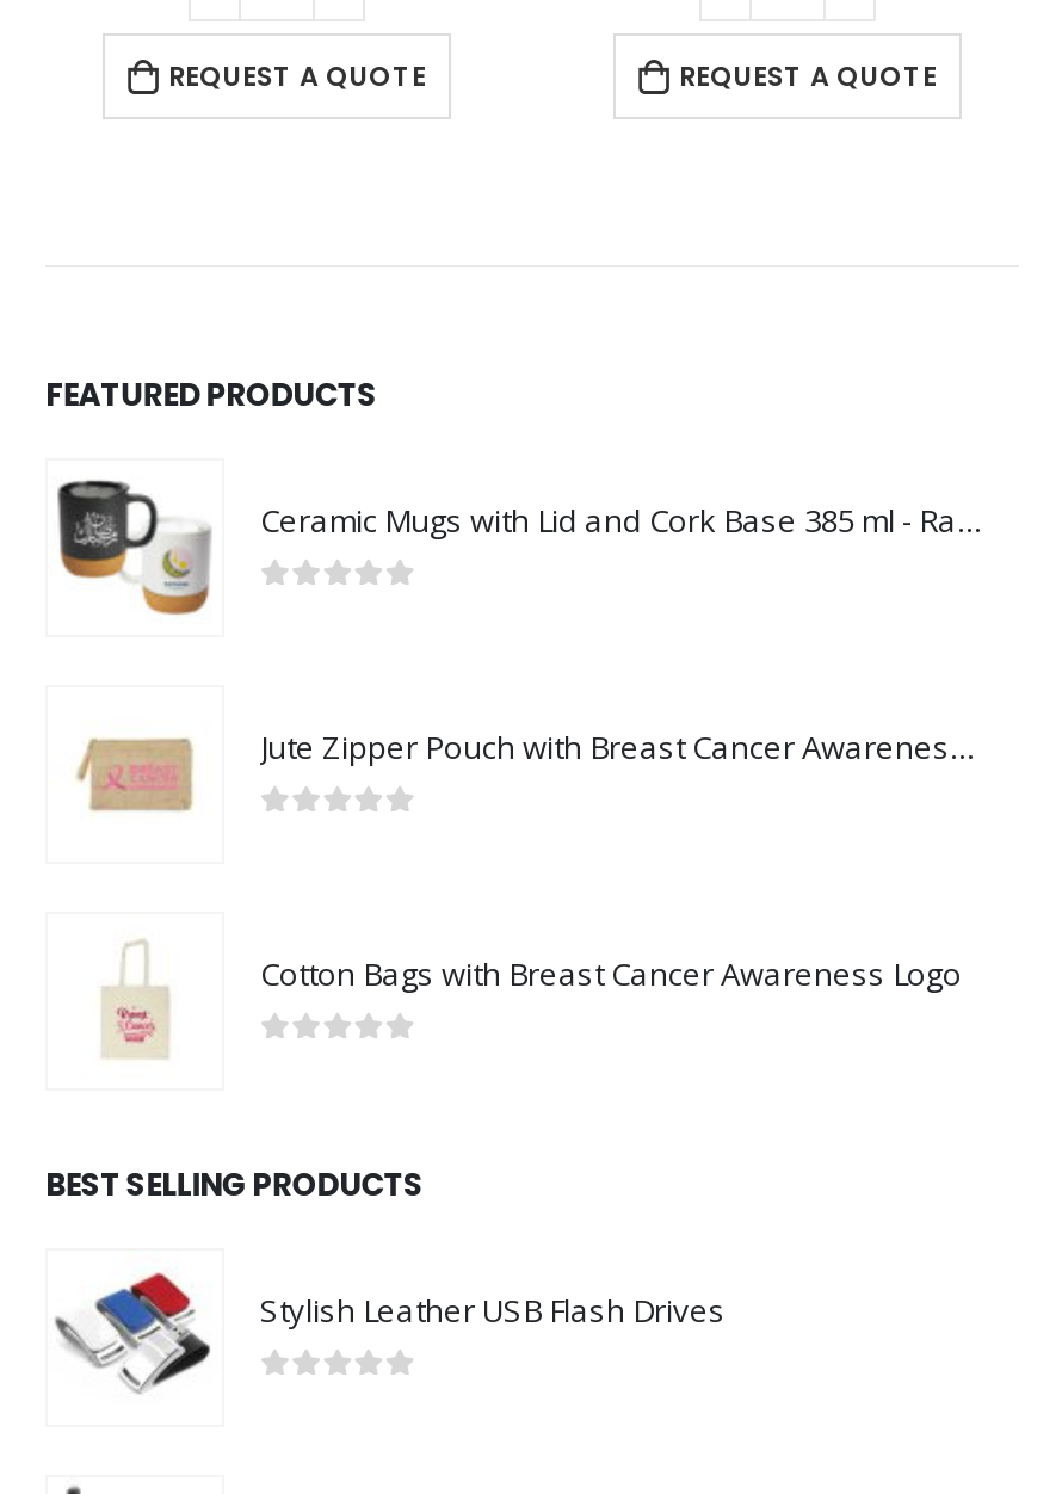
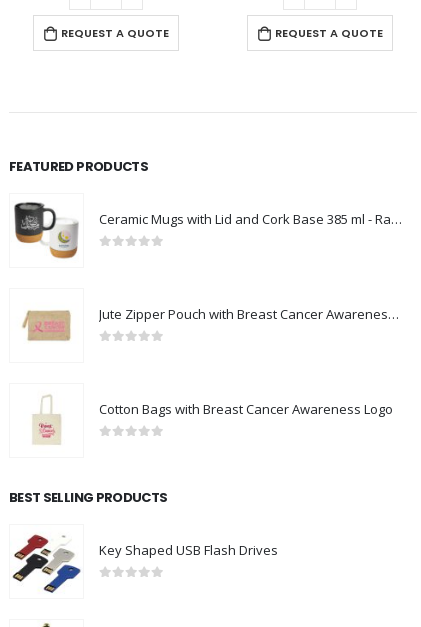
[55,1270,726,1413] [image] | Stylish Leather USB Flash Drives -> [12,533,278,594] [image] | Key Shaped USB Flash Drives

